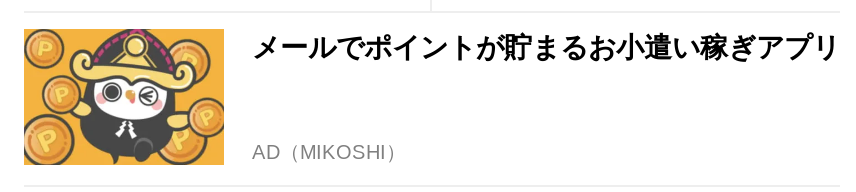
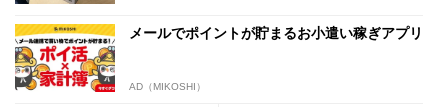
[22,27,226,167] [image] -> [14,23,116,93] [image]

